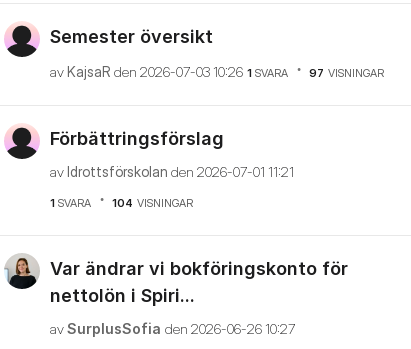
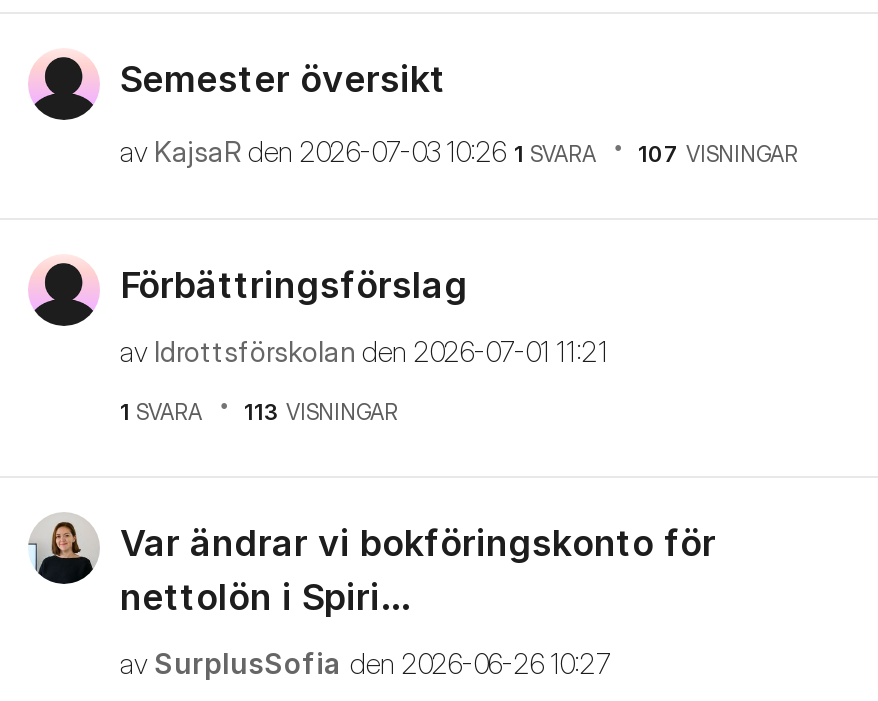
[50,63,384,80] av KajsaR den 2026-07-03 10:26 1 SVARA 97 VISNINGAR -> [120,133,798,167] av KajsaR den 2026-07-03 10:26 1 SVARA 107 VISNINGAR
[50,195,193,209] 1 SVARA 104 VISNINGAR -> [120,398,398,426] 1 SVARA 113 VISNINGAR

